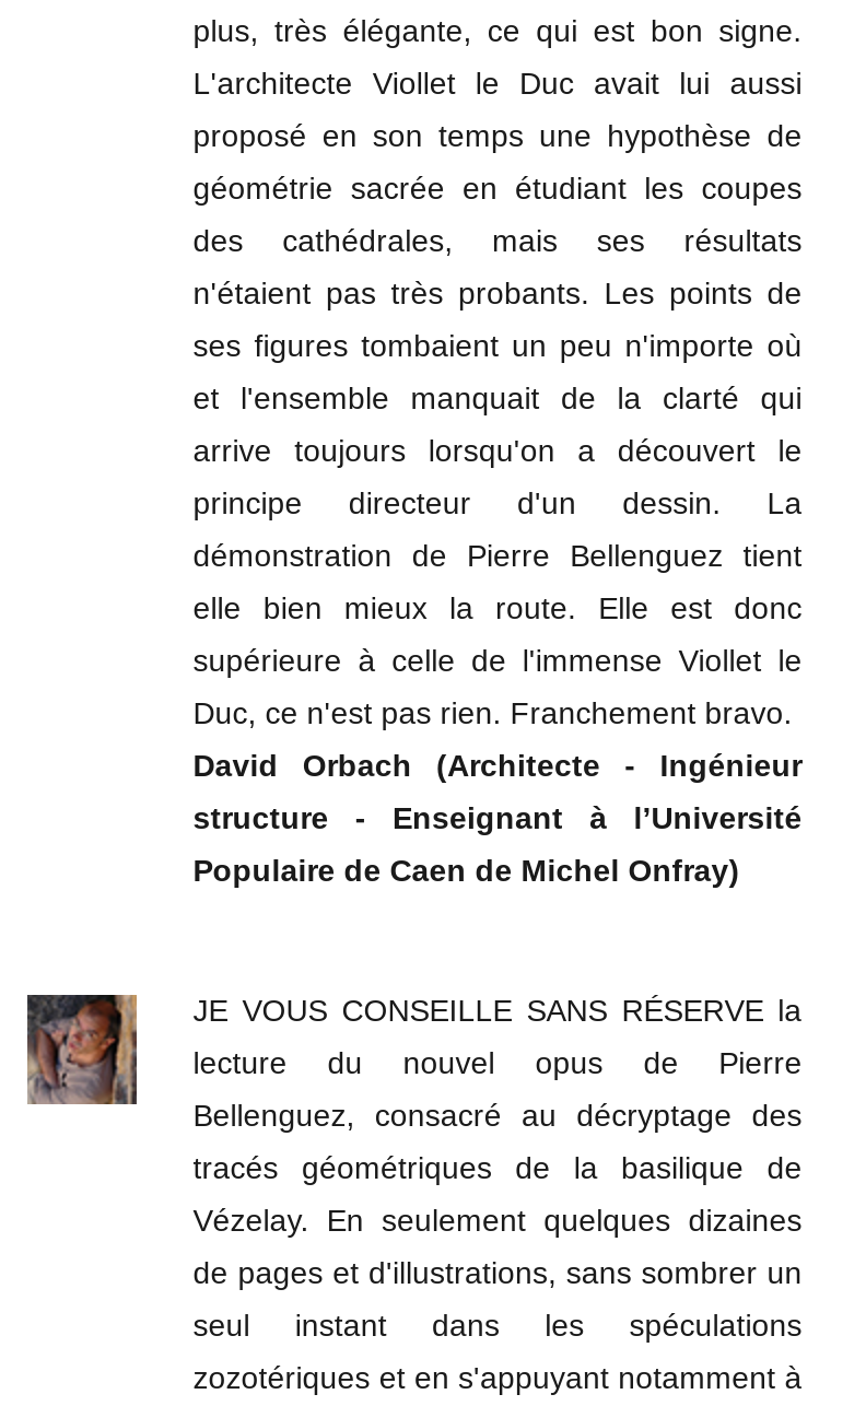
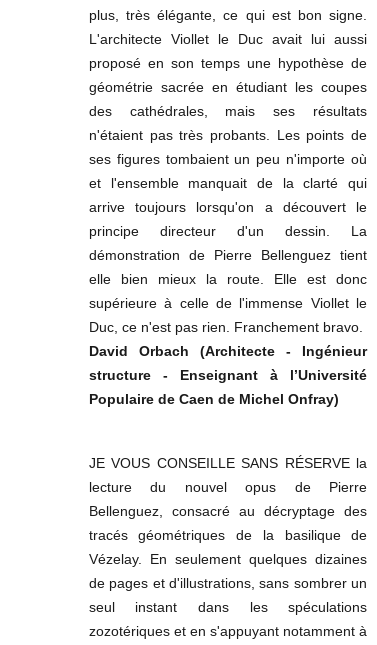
[25,993,139,1106] [image] -> none

